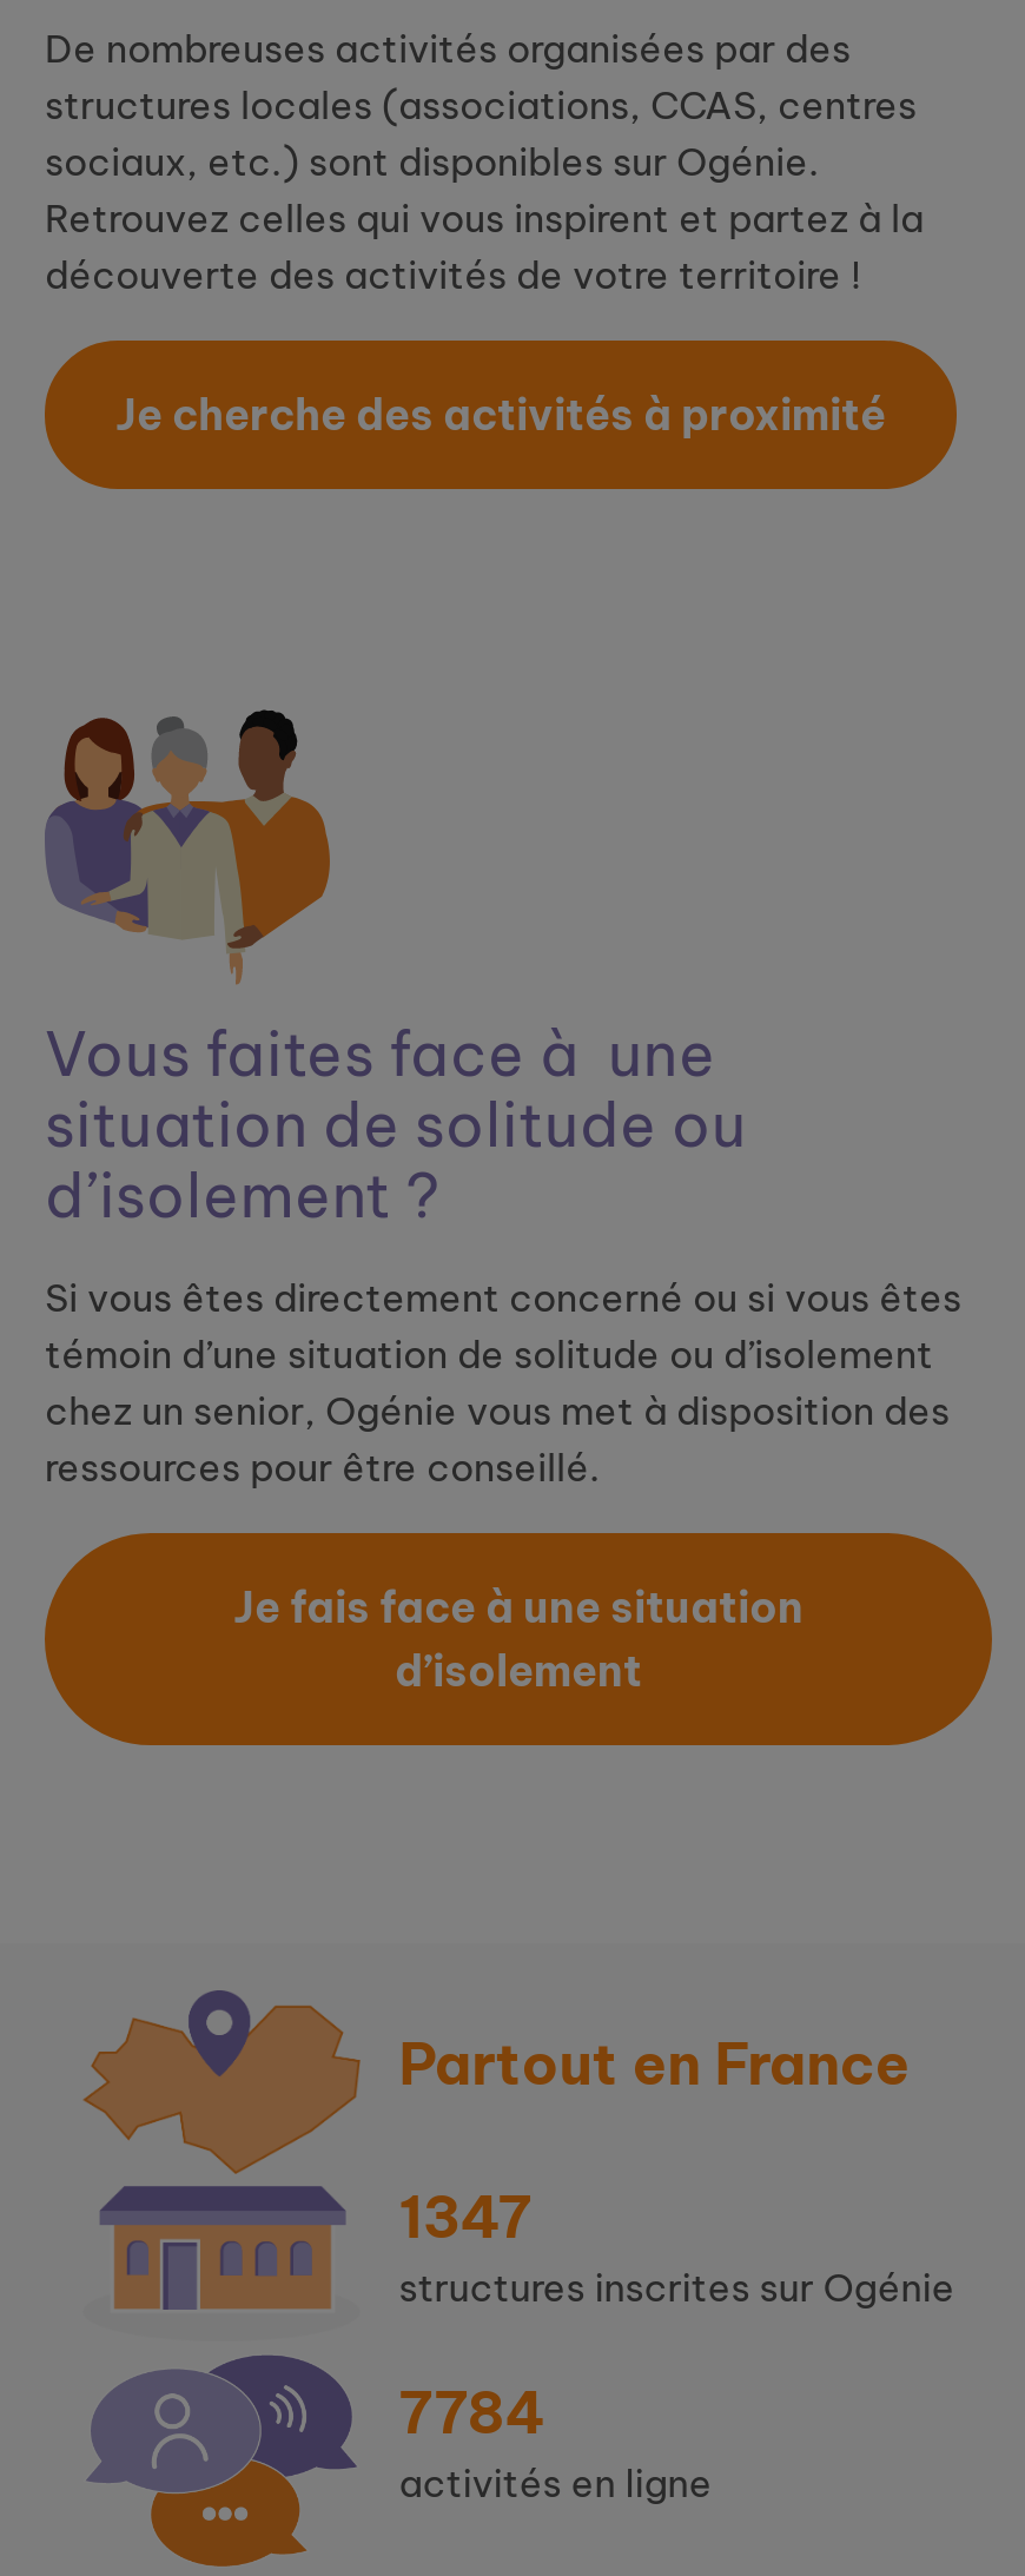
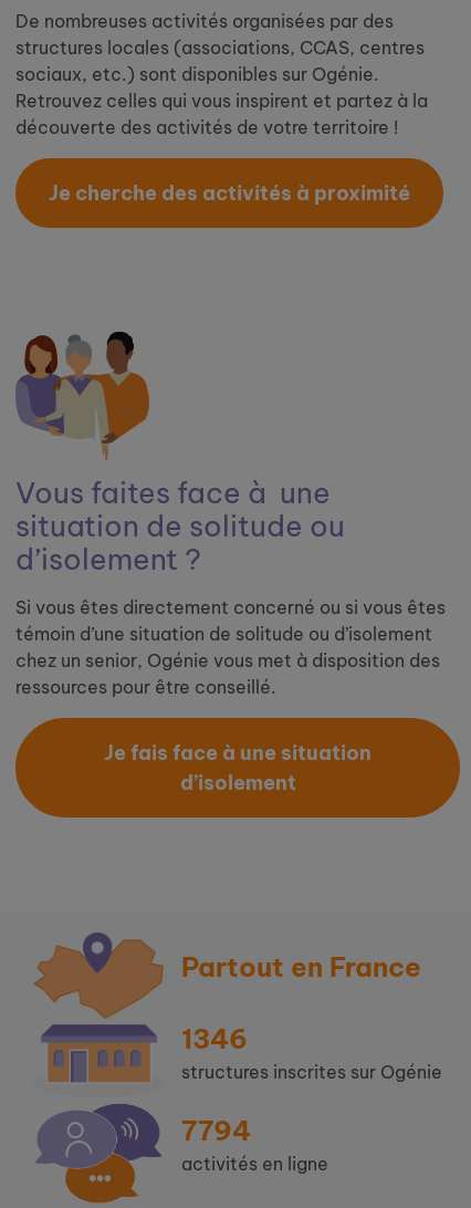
[399,2181,531,2251] 1347 -> [182,1022,248,1055] 1346
[399,2378,545,2448] 7784 -> [182,1114,251,1147] 7794

